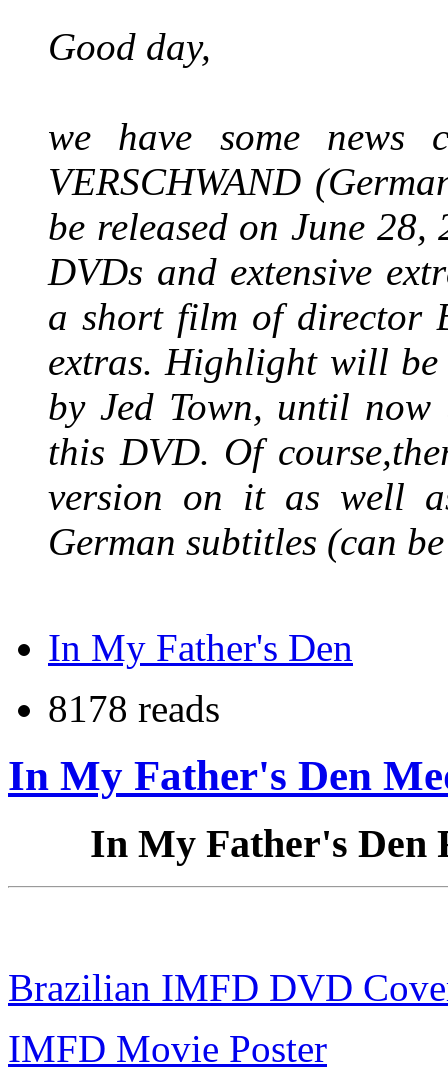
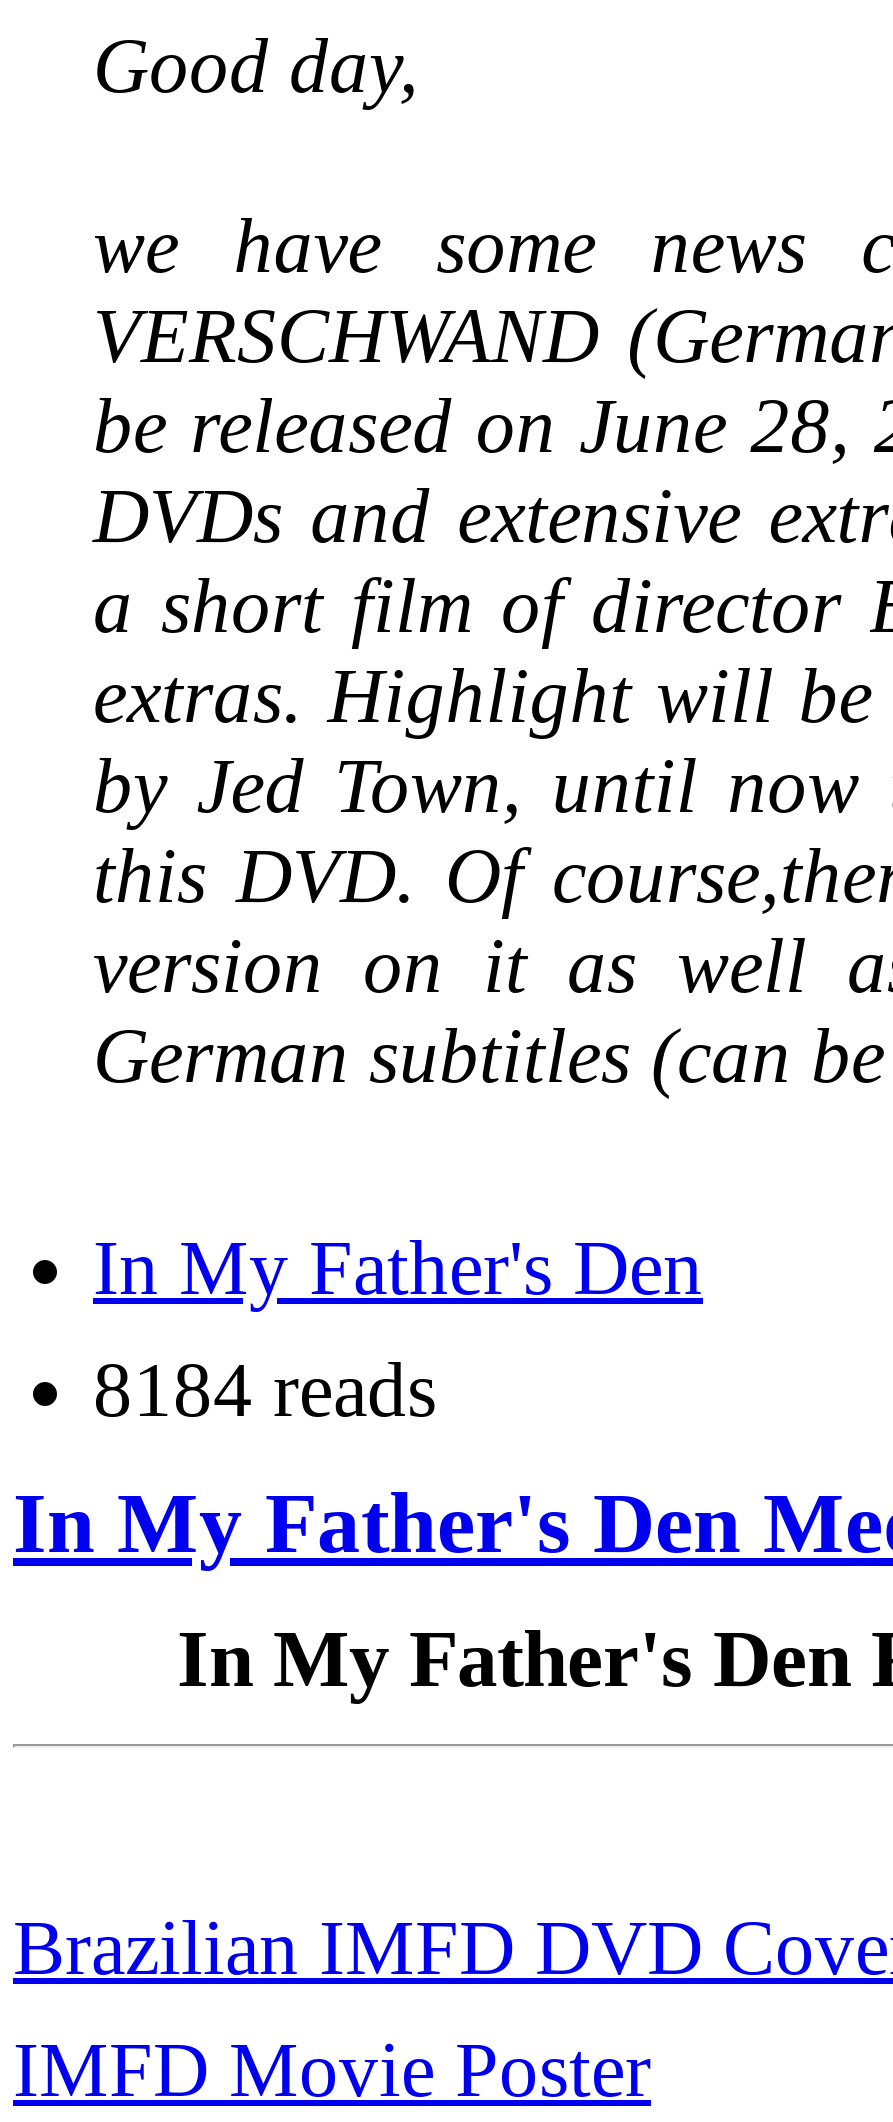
[48,687,220,730] 8178 reads -> [93,1347,437,1433] 8184 reads

